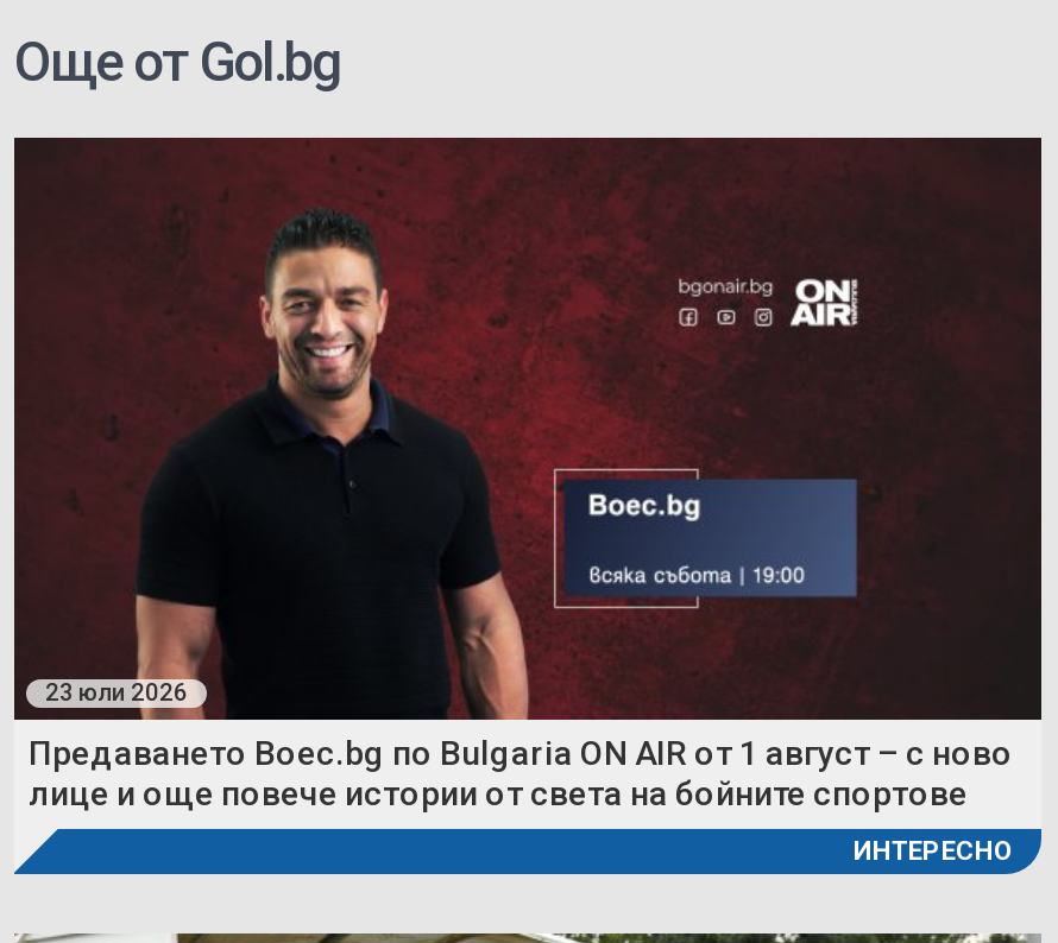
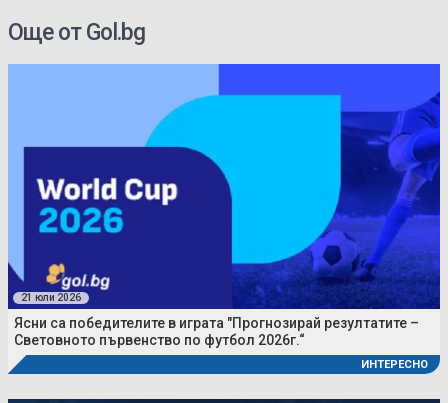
[12,135,1044,715] [image] | 23 юли 2026 -> [7,63,441,307] [image] | 21 юли 2026
[29,733,1013,812] Предаването Boec.bg по Bulgaria ON AIR от 1 август – с ново | лице и още повече истории от света на бойните спортове -> [14,315,419,348] Ясни са победителите в играта "Прогнозирай резултатите – | Световното първенство по футбол 2026г.“

